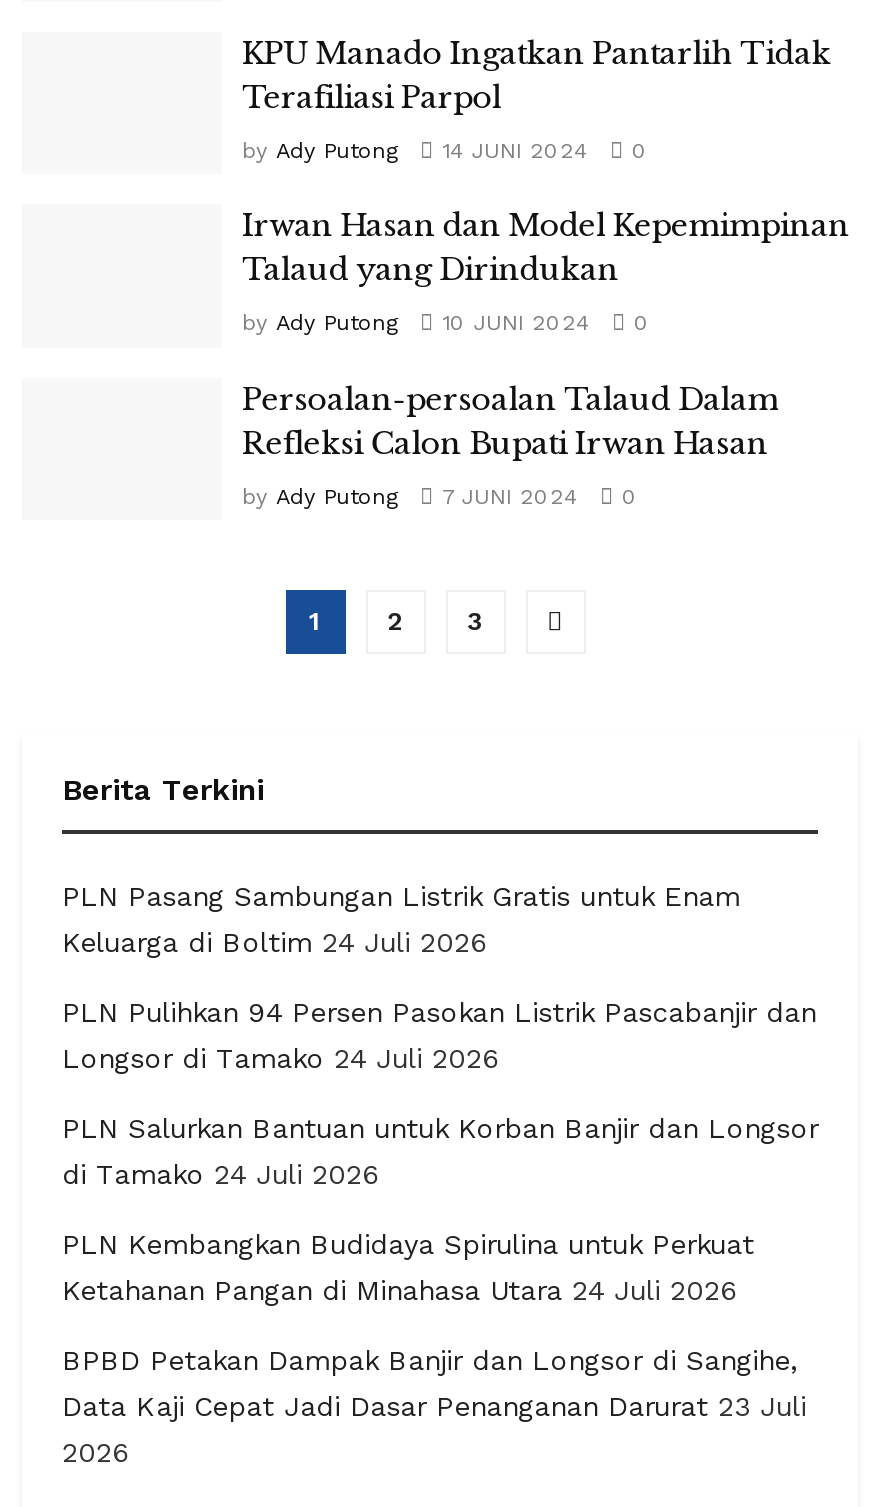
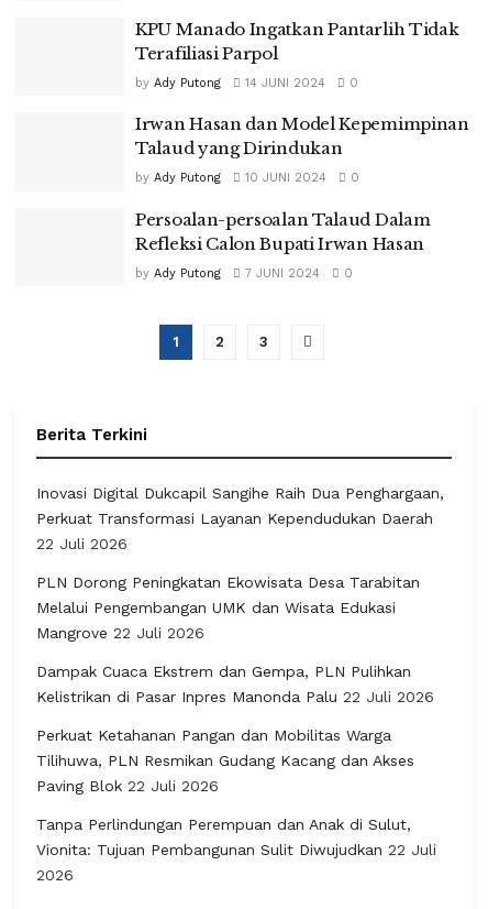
[62,880,740,958] PLN Pasang Sambungan Listrik Gratis untuk Enam | Keluarga di Boltim 24 Juli 2026 -> [36,484,444,552] Inovasi Digital Dukcapil Sangihe Raih Dua Penghargaan, | Perkuat Transformasi Layanan Kependudukan Daerah | 22 Juli 2026
[62,996,816,1074] PLN Pulihkan 94 Persen Pasokan Listrik Pascabanjir dan | Longsor di Tamako 24 Juli 2026 -> [36,573,420,642] PLN Dorong Peningkatan Ekowisata Desa Tarabitan | Melalui Pengembangan UMK dan Wisata Edukasi | Mangrove 22 Juli 2026
[62,1112,818,1190] PLN Salurkan Bantuan untuk Korban Banjir dan Longsor | di Tamako 24 Juli 2026 -> [36,662,434,705] Dampak Cuaca Ekstrem dan Gempa, PLN Pulihkan | Kelistrikan di Pasar Inpres Manonda Palu 22 Juli 2026
[62,1228,754,1306] PLN Kembangkan Budidaya Spirulina untuk Perkuat | Ketahanan Pangan di Minahasa Utara 24 Juli 2026 -> [36,726,414,795] Perkuat Ketahanan Pangan dan Mobilitas Warga | Tilihuwa, PLN Resmikan Gudang Kacang dan Akses | Paving Blok 22 Juli 2026
[62,1344,806,1422] BPBD Petakan Dampak Banjir dan Longsor di Sangihe, | Data Kaji Cepat Jadi Dasar Penanganan Darurat 23 Juli -> [36,815,436,858] Tanpa Perlindungan Perempuan dan Anak di Sulut, | Vionita: Tujuan Pembangunan Sulit Diwujudkan 22 Juli

